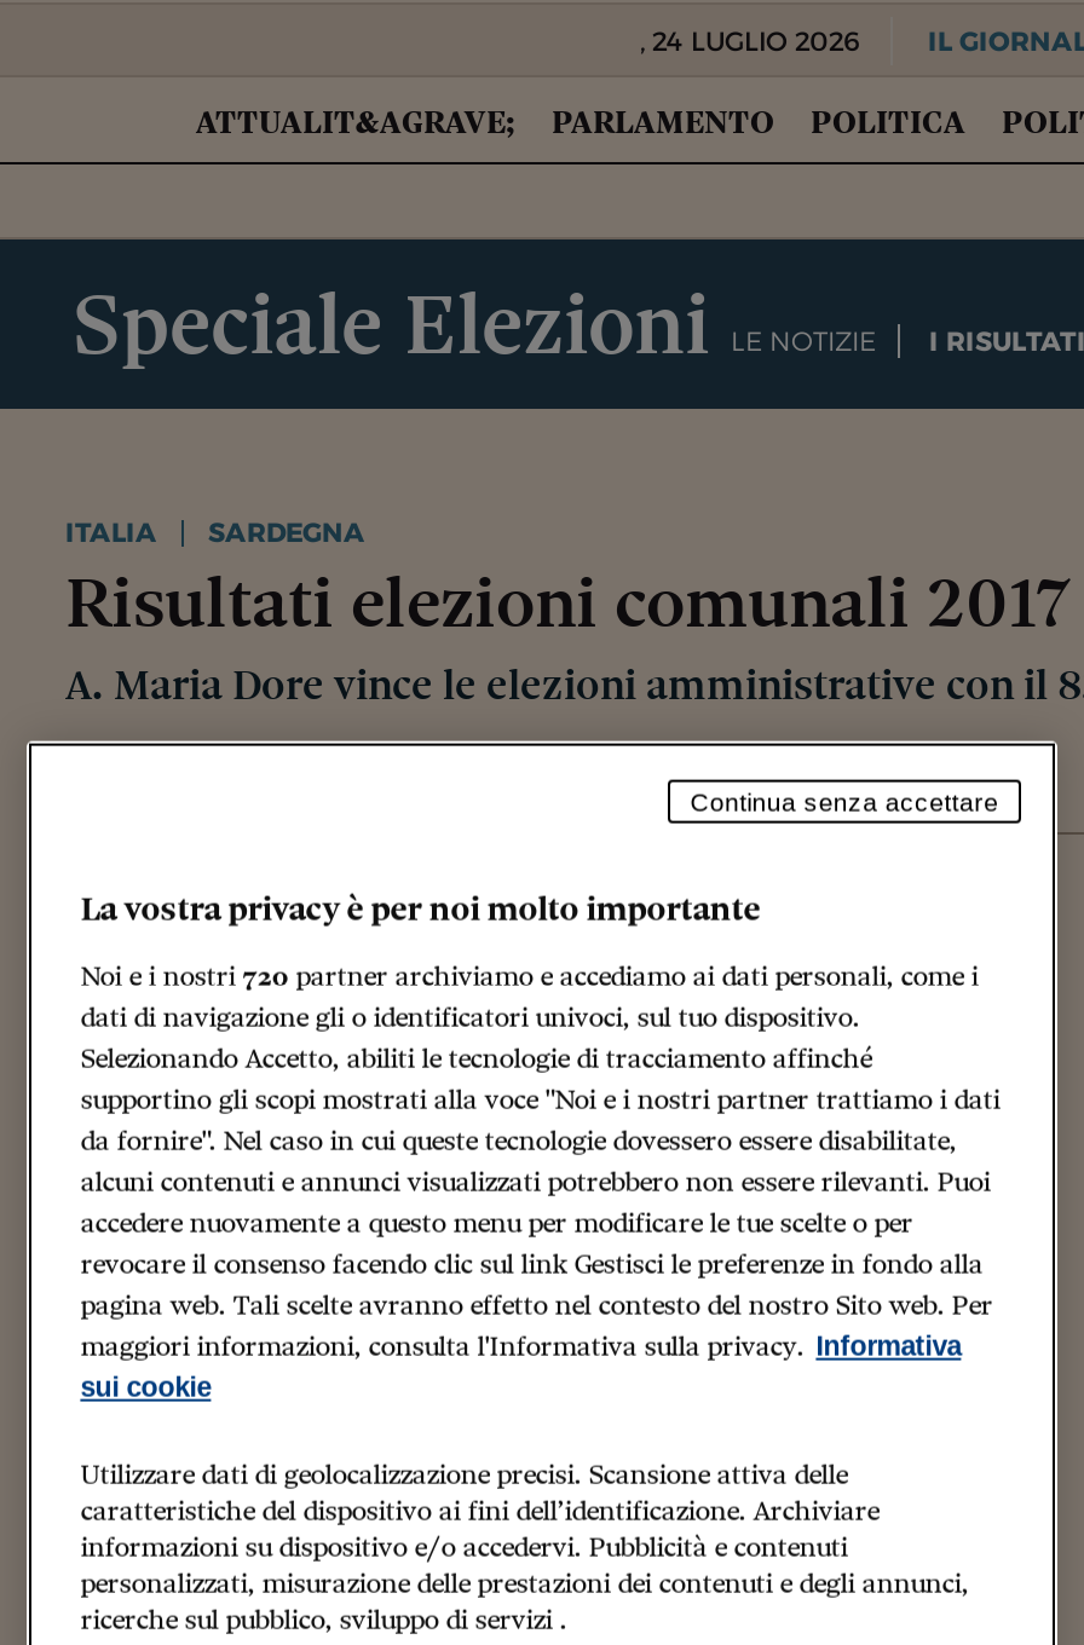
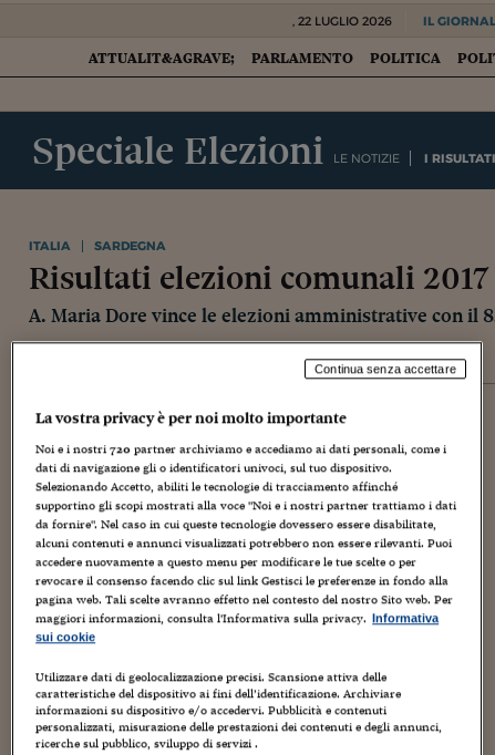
[640,24,860,58] , 24 LUGLIO 2026 -> [292,13,392,29] , 22 LUGLIO 2026

